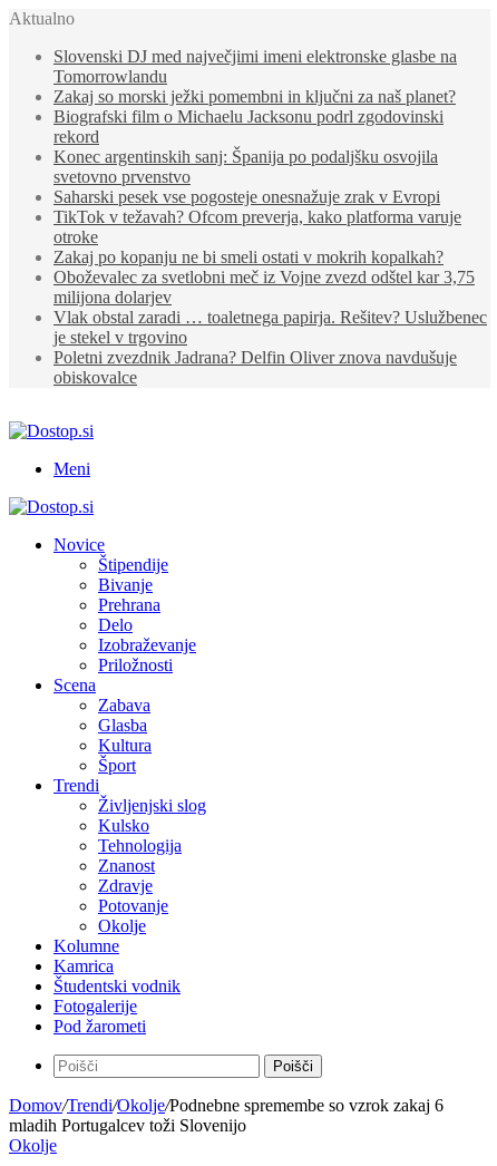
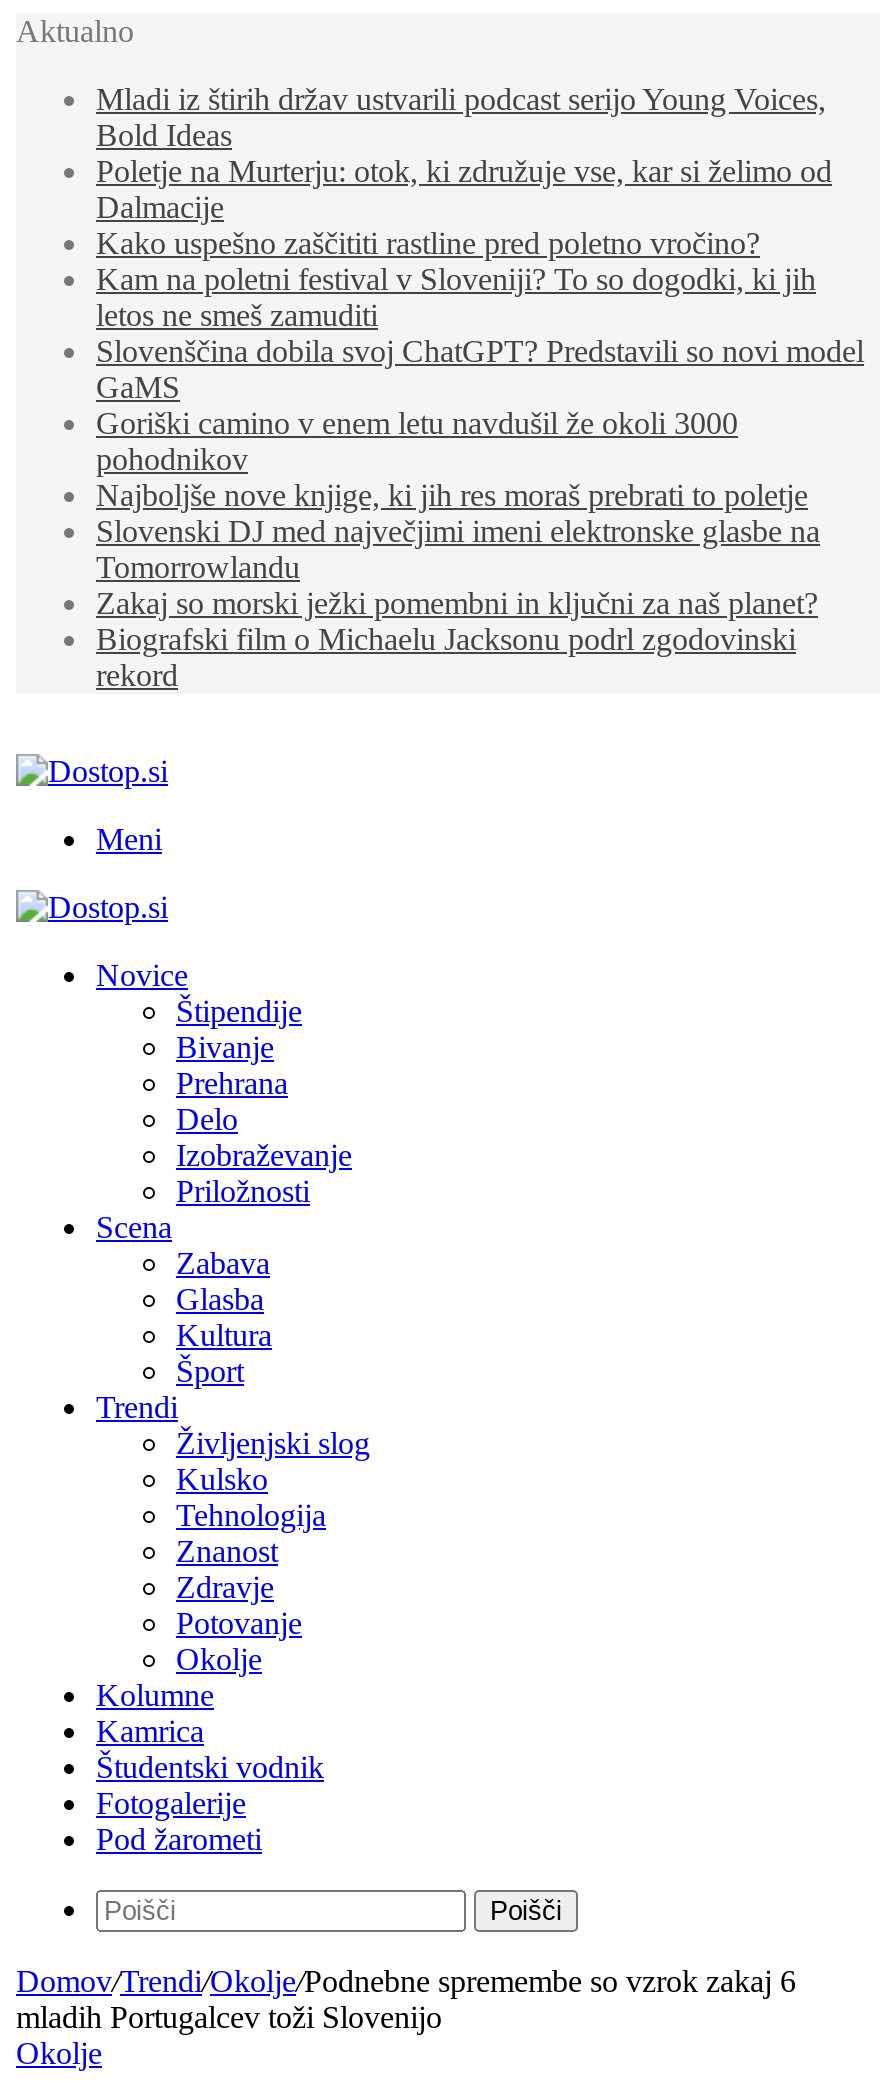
none -> [96,82,864,512] Mladi iz štirih držav ustvarili podcast serijo Young Voices, | Bold Ideas | Poletje na Murterju: otok, ki združuje vse, kar si želimo od | Dalmacije | Kako uspešno zaščititi rastline pred poletno vročino? | Kam na poletni festival v Sloveniji? To so dogodki, ki jih | letos ne smeš zamuditi | Slovenščina dobila svoj ChatGPT? Predstavili so novi model | GaMS | Goriški camino v enem letu navdušil že okoli 3000 | pohodnikov | Najboljše nove knjige, ki jih res moraš prebrati to poletje
moved [53,47,457,146] -> [96,514,820,692]: Slovenski DJ med največjimi imeni elektronske glasbe na | Tomorrowlandu | Zakaj so morski ježki pomembni in ključni za naš planet? | Biografski film o Michaelu Jacksonu podrl zgodovinski | rekord
[53,147,487,387] Konec argentinskih sanj: Španija po podaljšku osvojila | svetovno prvenstvo | Saharski pesek vse pogosteje onesnažuje zrak v Evropi | TikTok v težavah? Ofcom preverja, kako platforma varuje | otroke | Zakaj po kopanju ne bi smeli ostati v mokrih kopalkah? | Oboževalec za svetlobni meč iz Vojne zvezd odštel kar 3,75 | milijona dolarjev | Vlak obstal zaradi … toaletnega papirja. Rešitev? Uslužbenec | je stekel v trgovino | Poletni zvezdnik Jadrana? Delfin Oliver znova navdušuje | obiskovalce -> none

